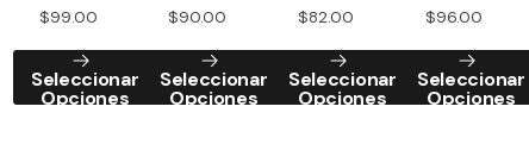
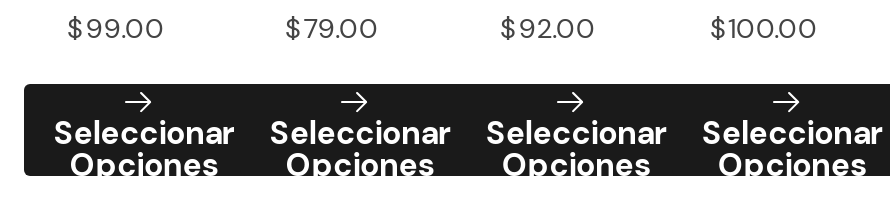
[168,6,226,27] $90.00 -> [285,10,379,46] $79.00
[297,6,353,27] $82.00 -> [500,10,596,46] $92.00
[426,6,483,27] $96.00 -> [710,10,818,46] $100.00

